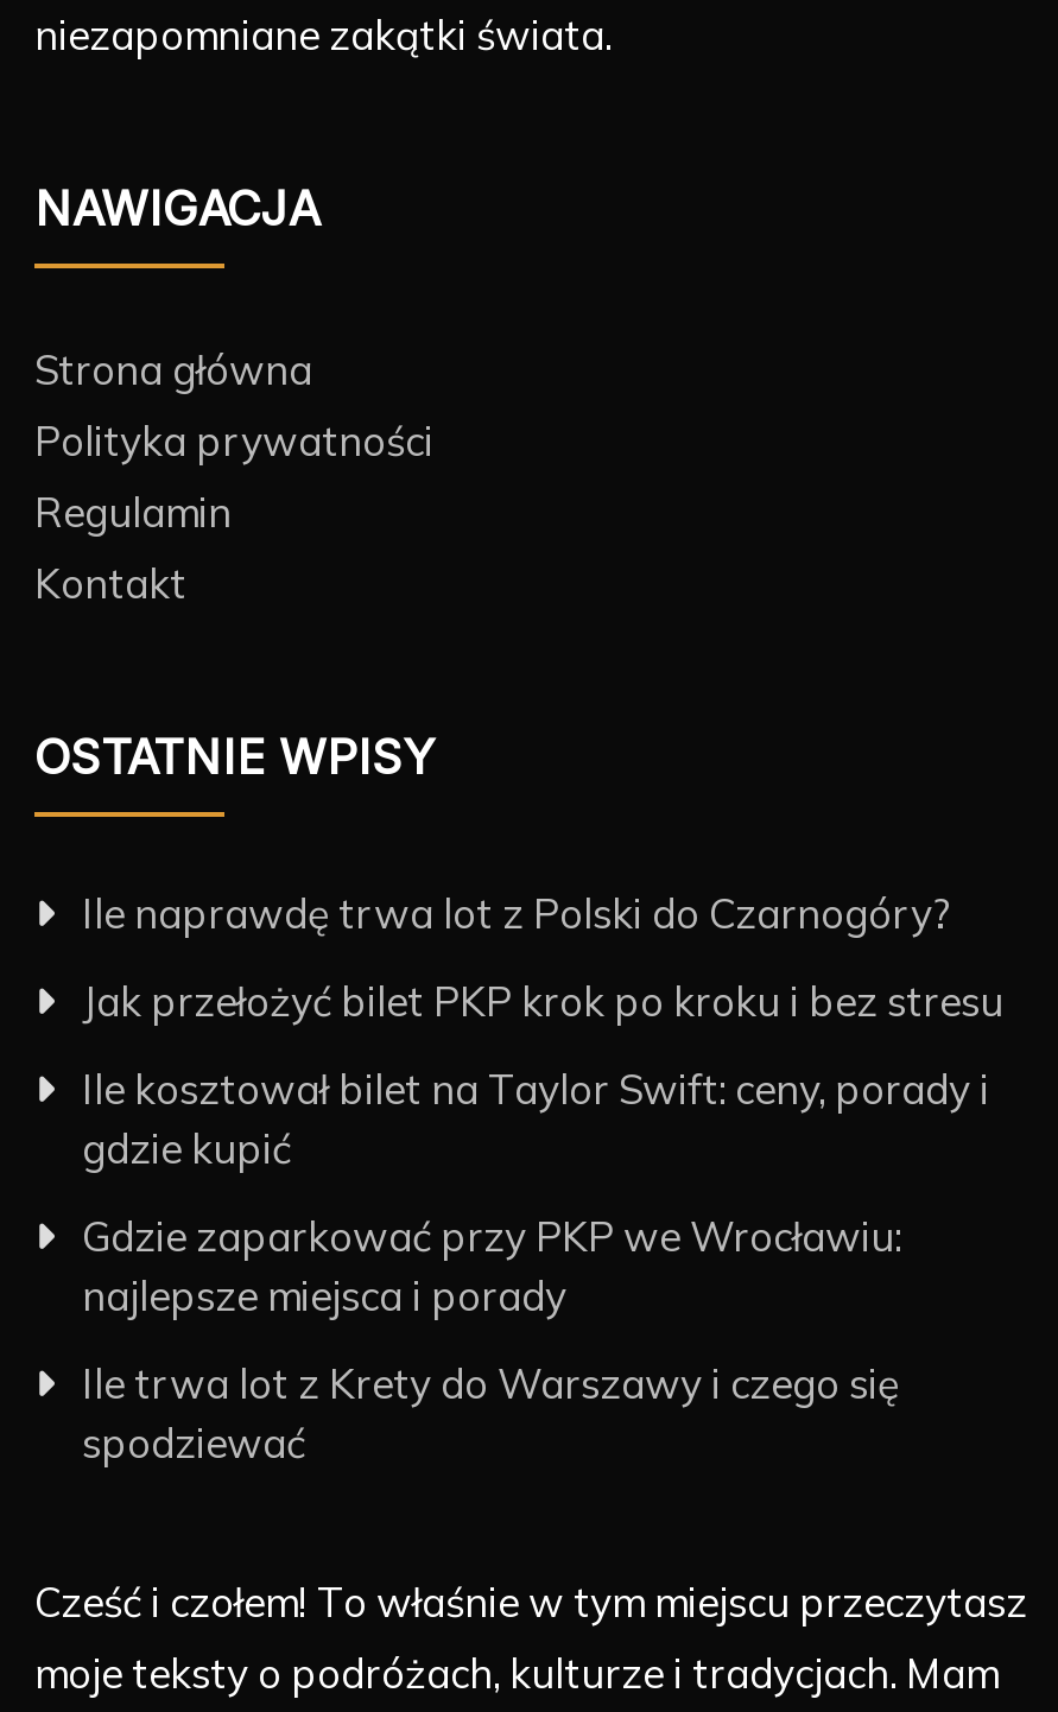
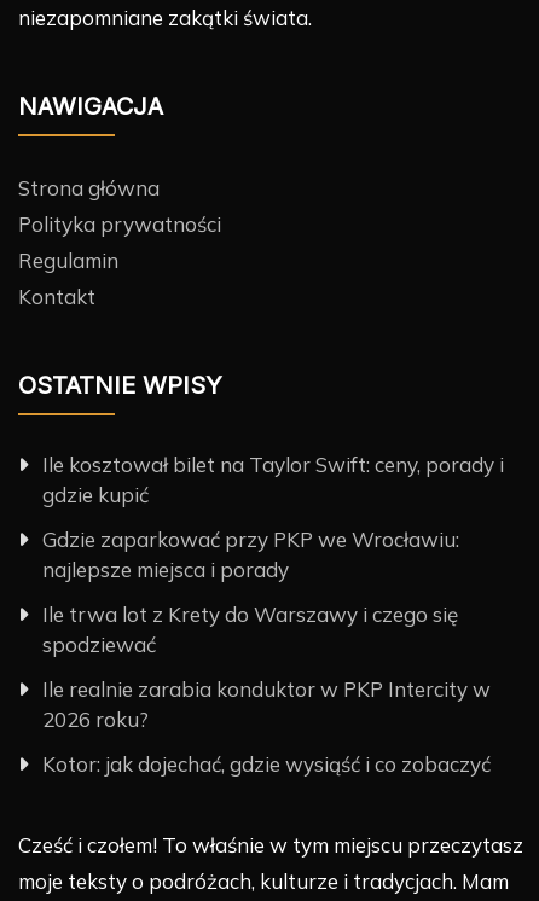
[82,889,1003,1026] Ile naprawdę trwa lot z Polski do Czarnogóry? | Jak przełożyć bilet PKP krok po kroku i bez stresu -> none
moved [82,1064,989,1468] -> [42,452,504,657]: Ile kosztował bilet na Taylor Swift: ceny, porady i | gdzie kupić | Gdzie zaparkować przy PKP we Wrocławiu: | najlepsze miejsca i porady | Ile trwa lot z Krety do Warszawy i czego się | spodziewać
none -> [42,677,491,777] Ile realnie zarabia konduktor w PKP Intercity w | 2026 roku? | Kotor: jak dojechać, gdzie wysiąść i co zobaczyć

